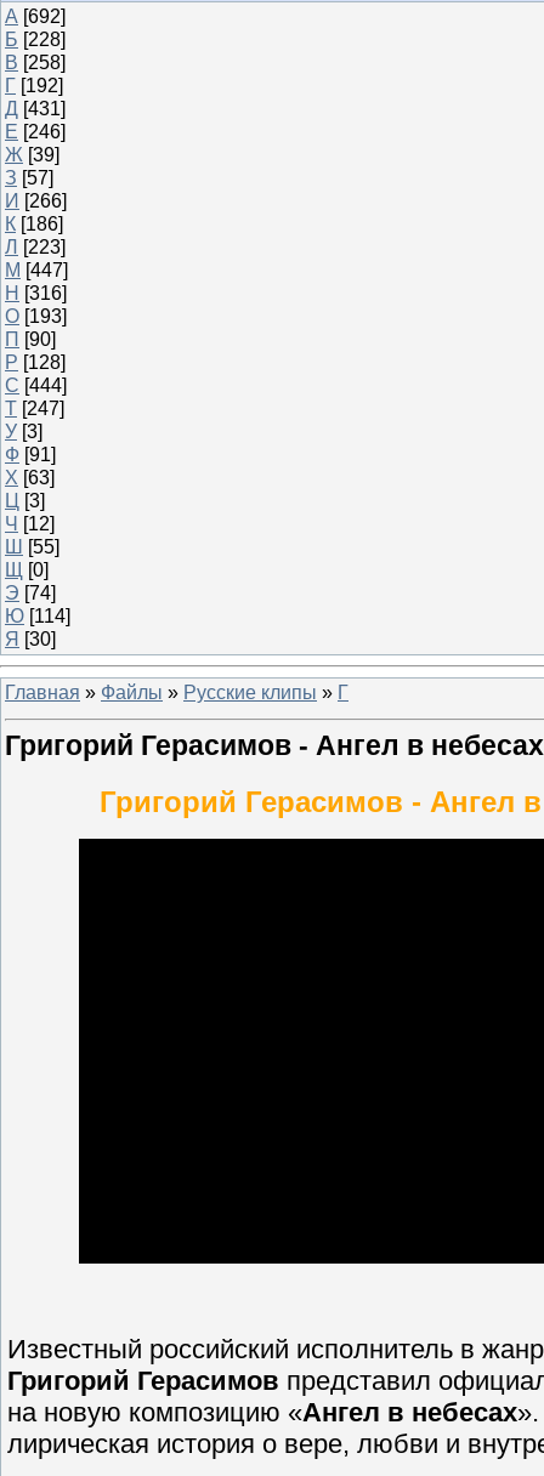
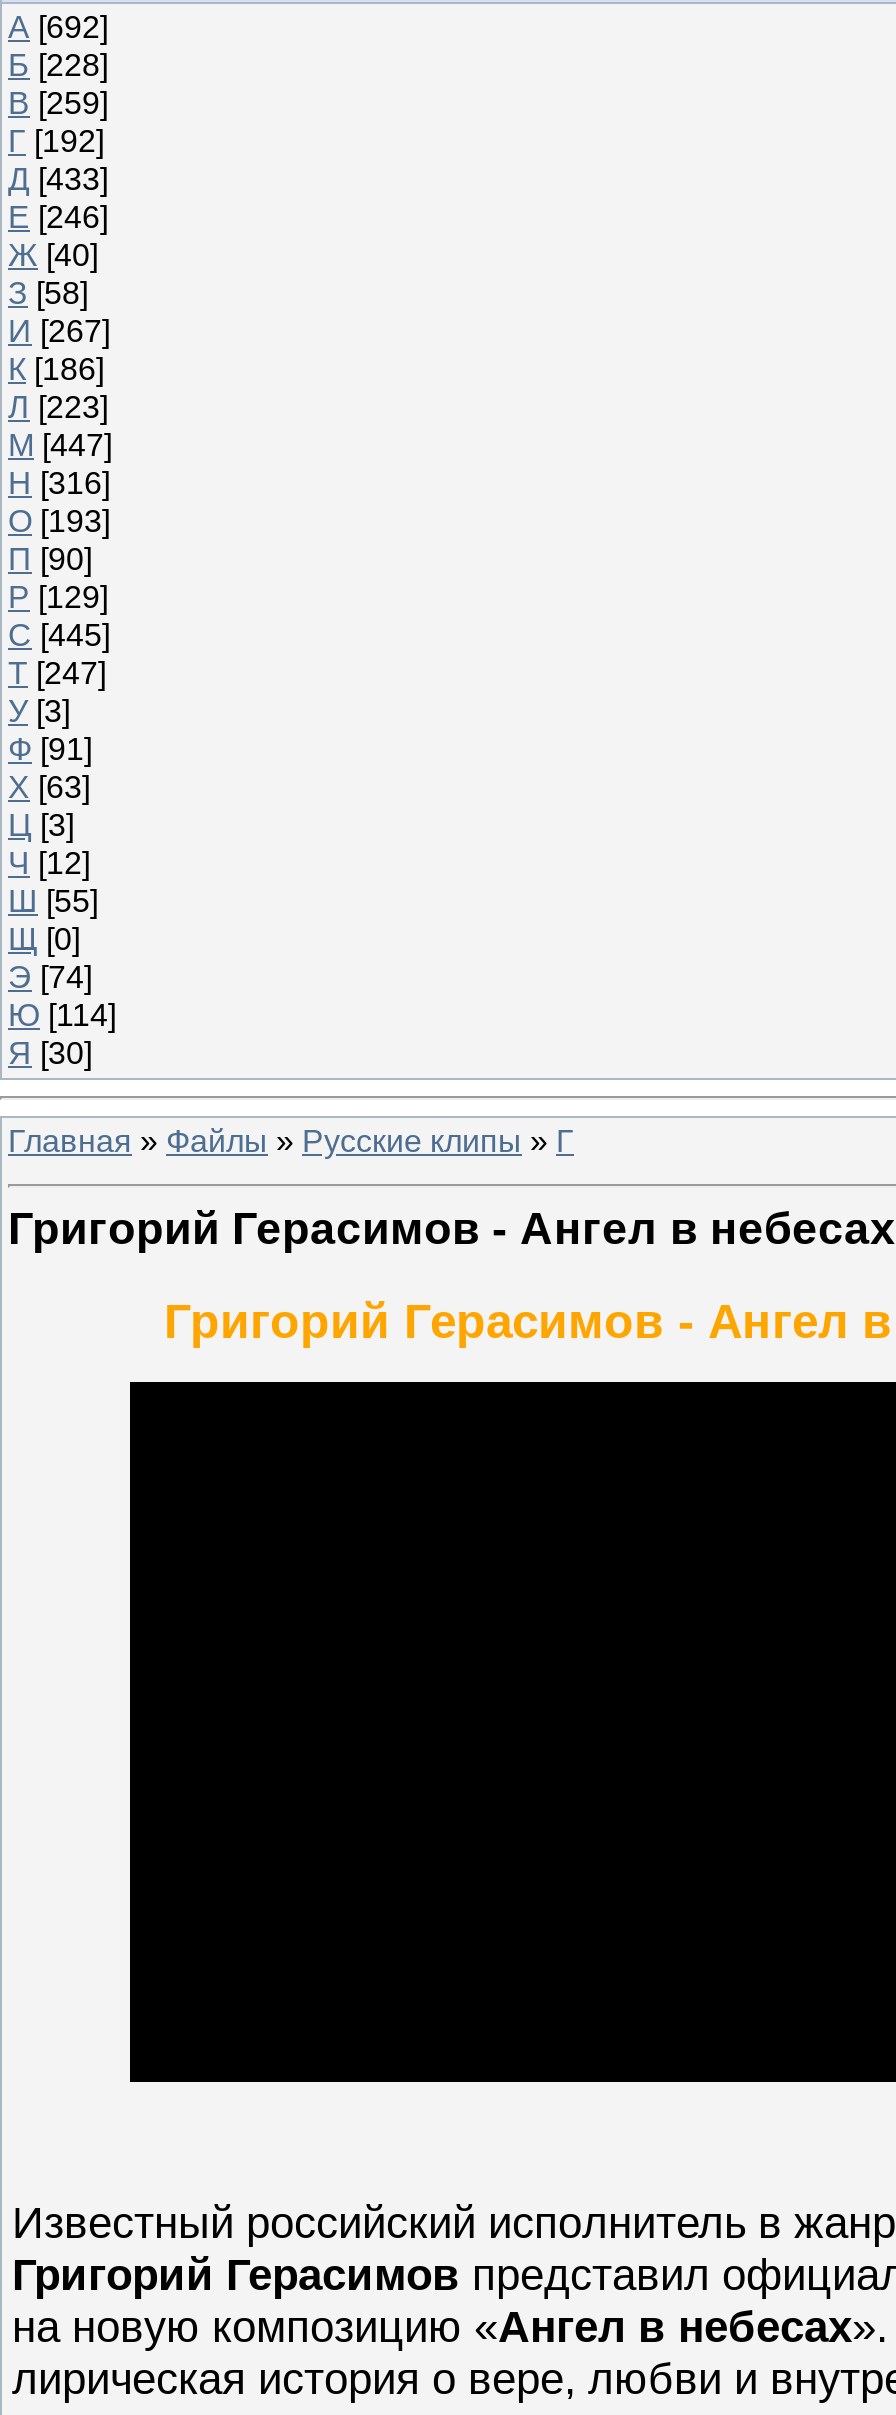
[5,52,66,73] В [258] -> [8,86,108,120] В [259]
[5,98,66,119] Д [431] -> [8,162,108,196] Д [433]
[5,144,59,165] Ж [39] -> [8,238,98,272] Ж [40]
[5,168,53,188] З [57] -> [8,276,88,310] З [58]
[5,191,67,211] И [266] -> [8,314,110,348] И [267]
[5,352,66,373] Р [128] -> [8,580,108,614] Р [129]
[5,375,67,396] С [444] -> [8,618,110,652] С [445]

